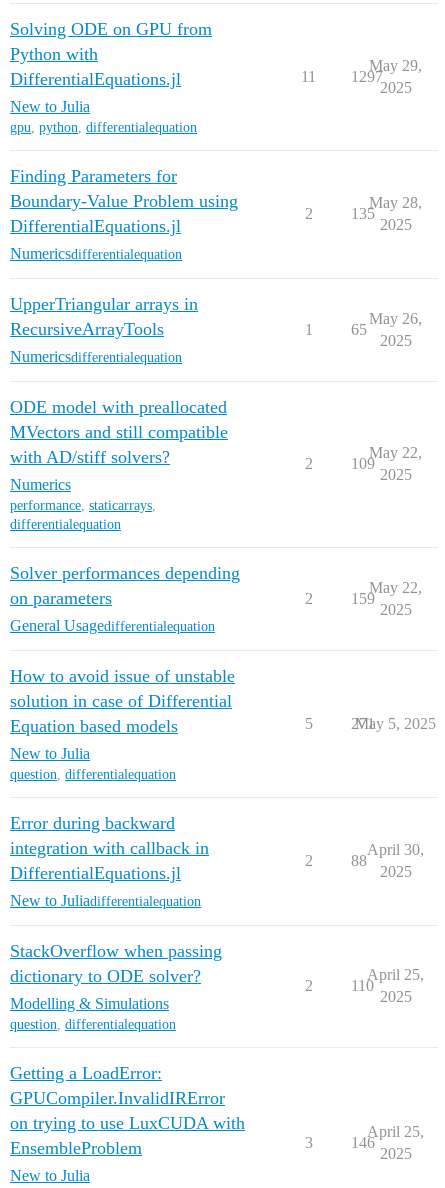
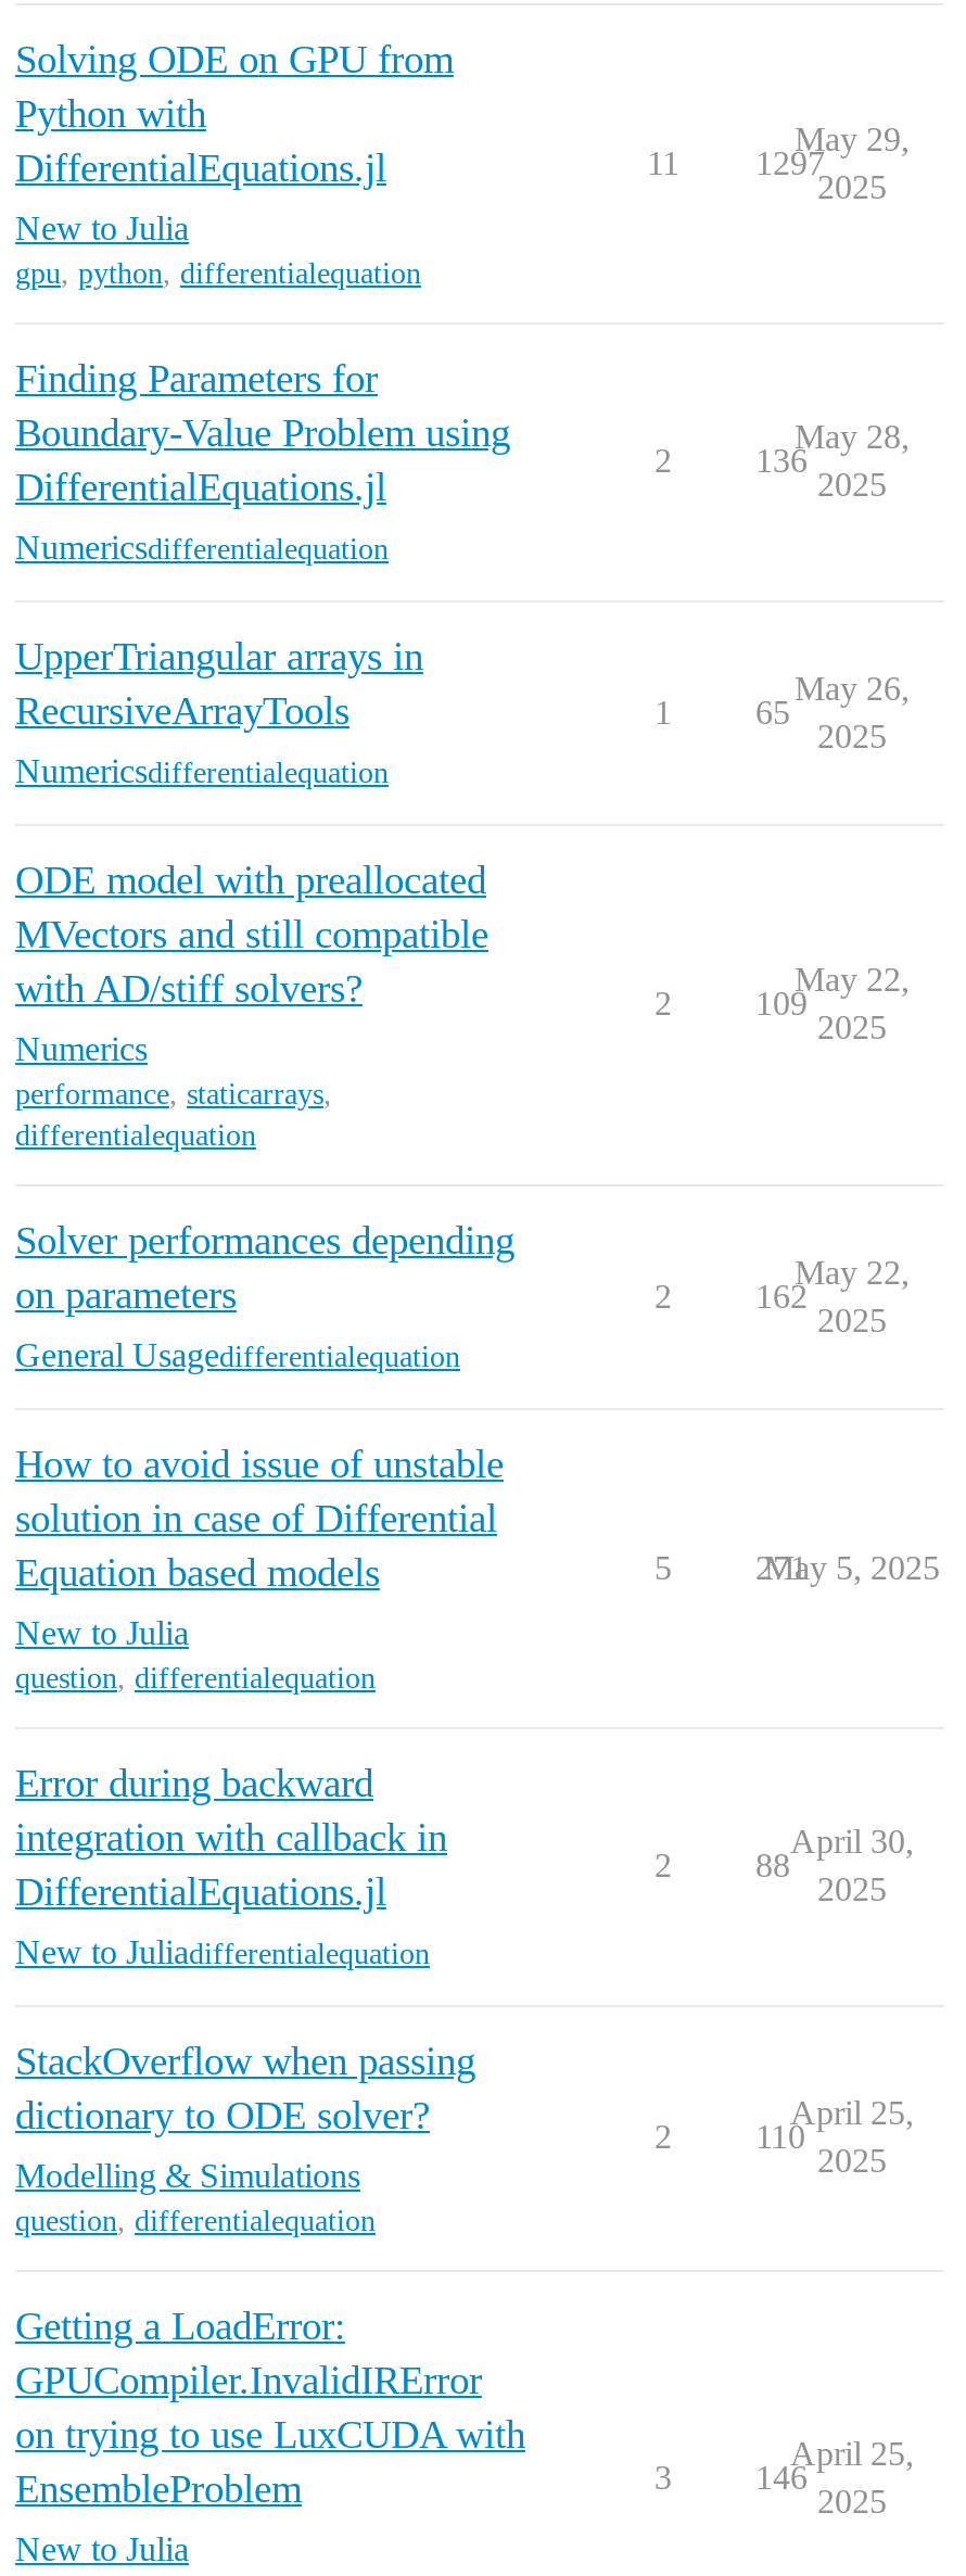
[351,205,375,222] 135 -> [755,442,808,479] 136
[351,590,375,607] 159 -> [755,1278,808,1315] 162

